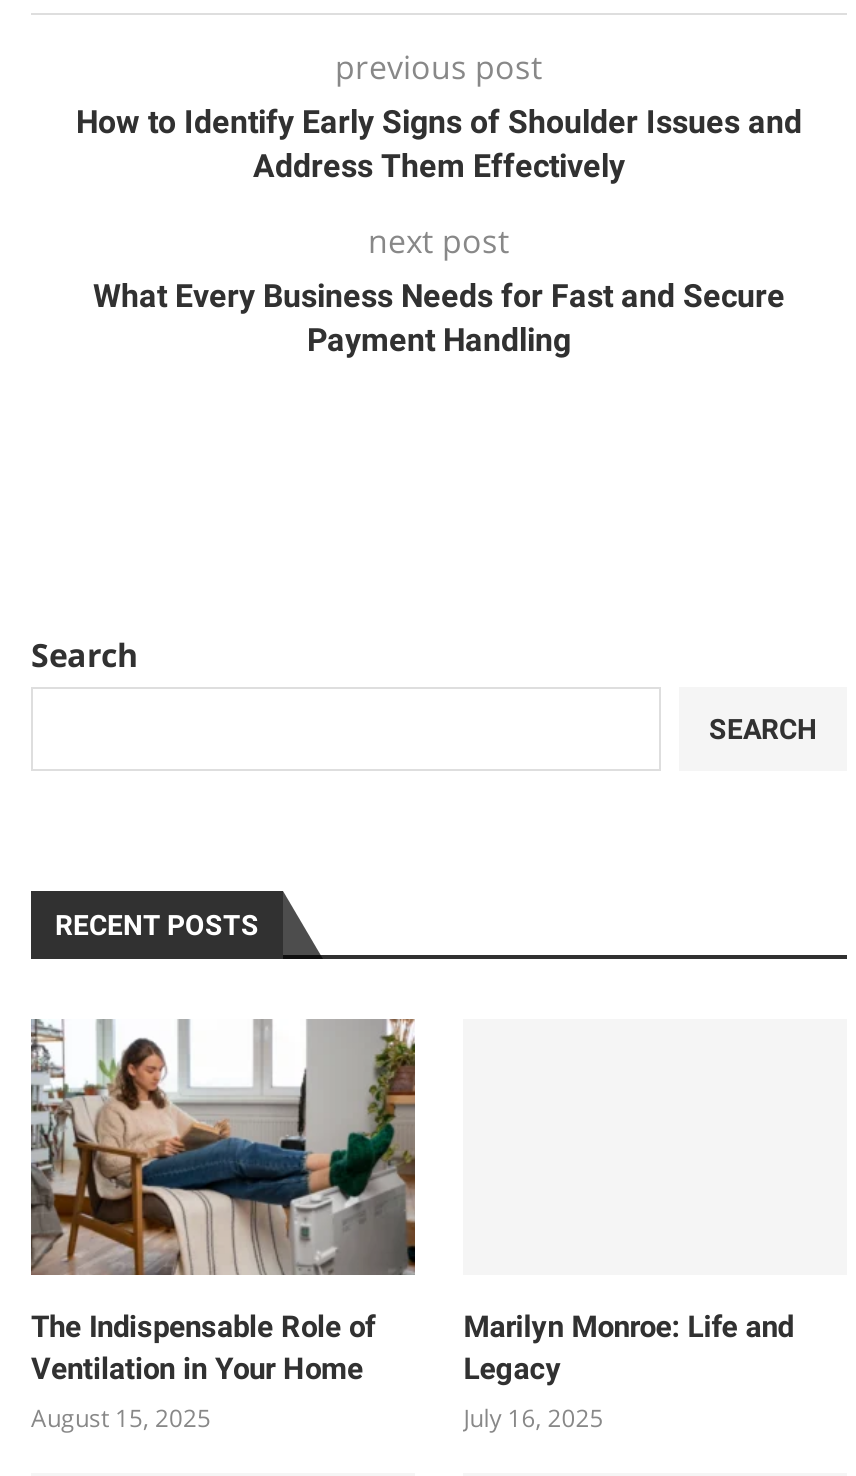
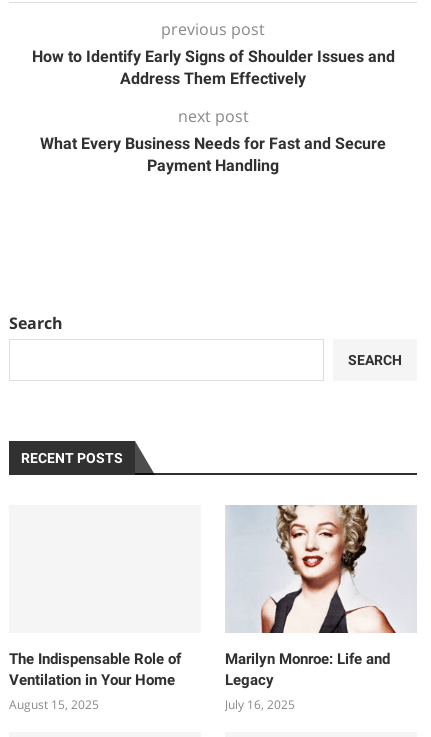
none -> [226,504,415,634] [image]
[29,1017,417,1277] [image] -> none

